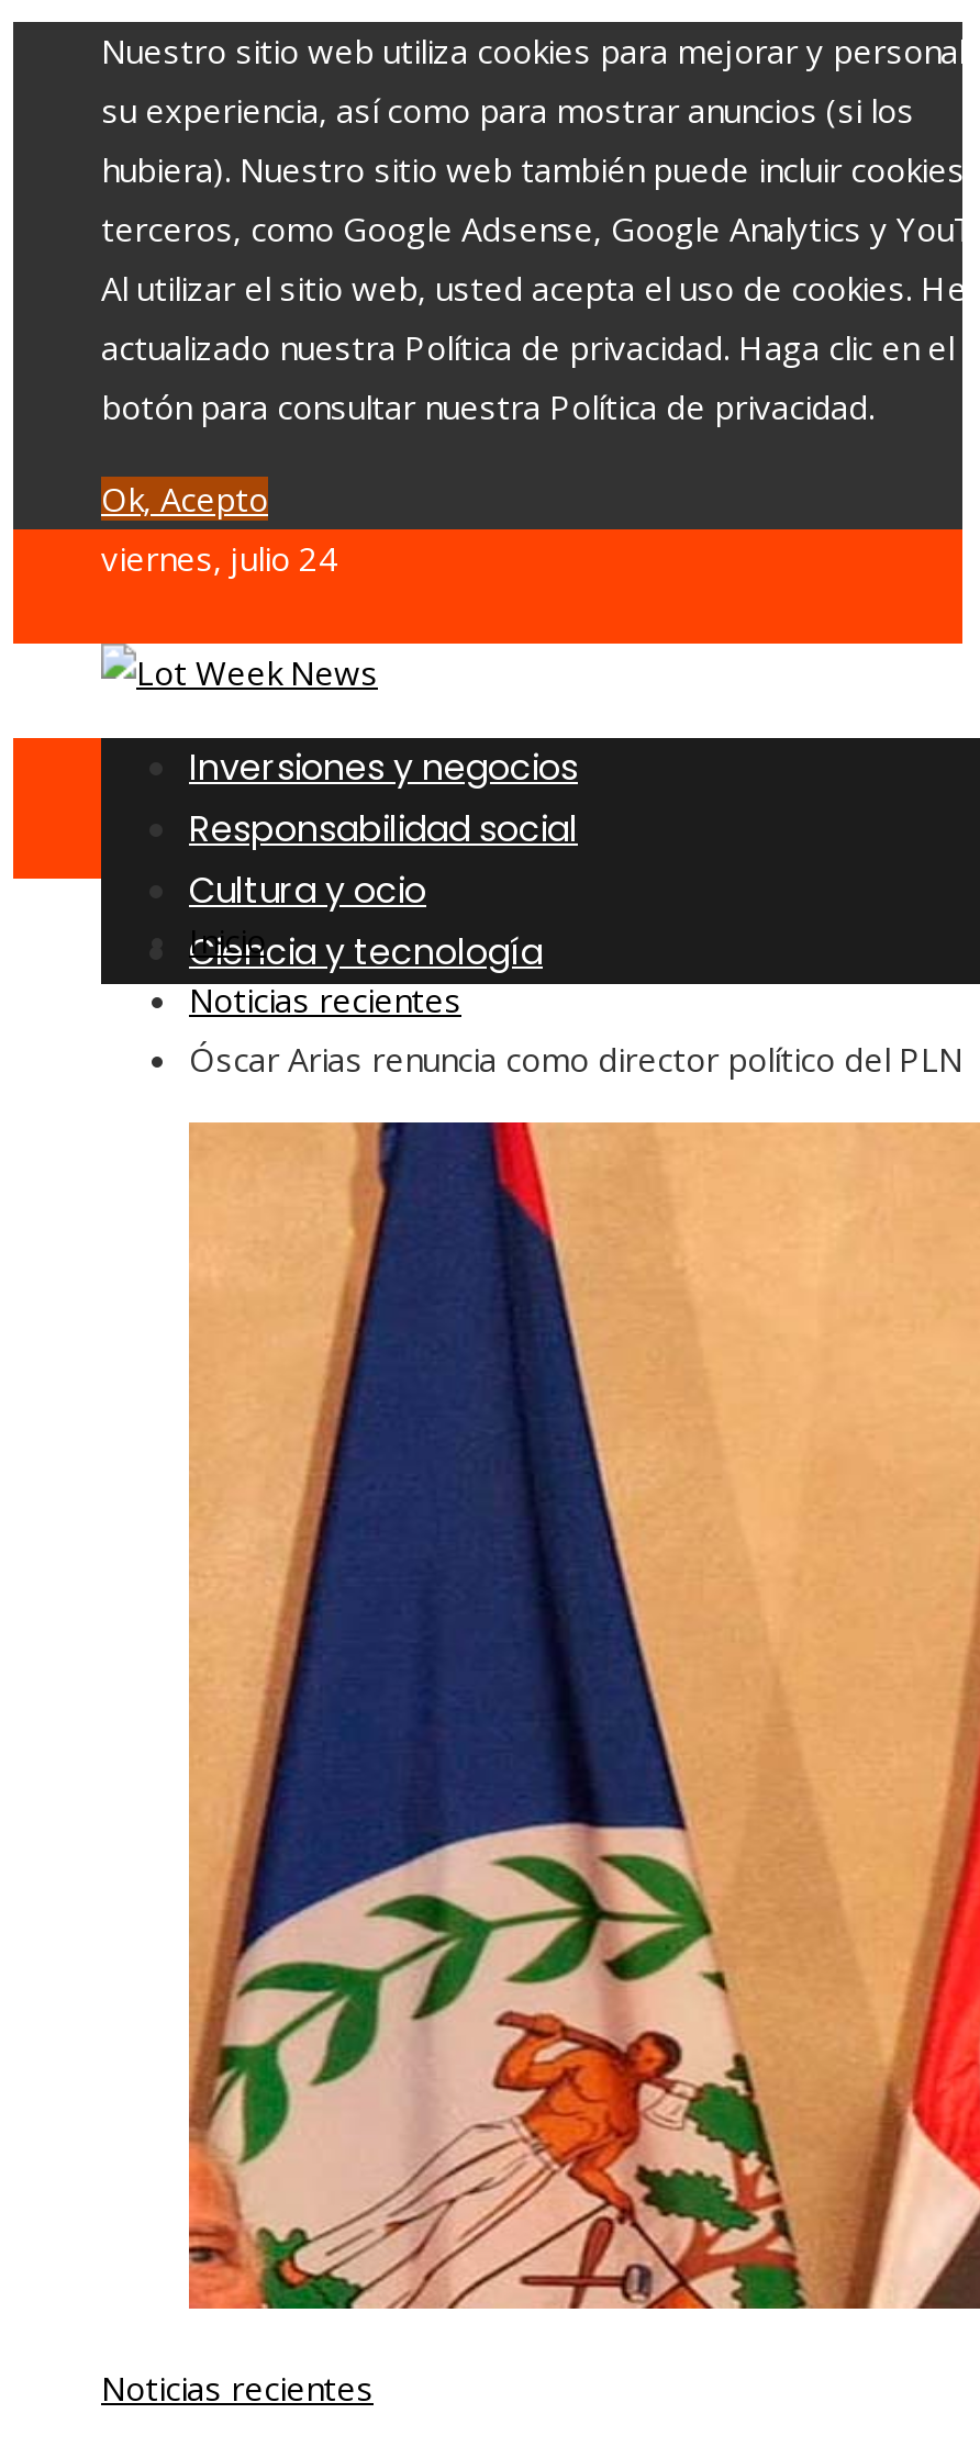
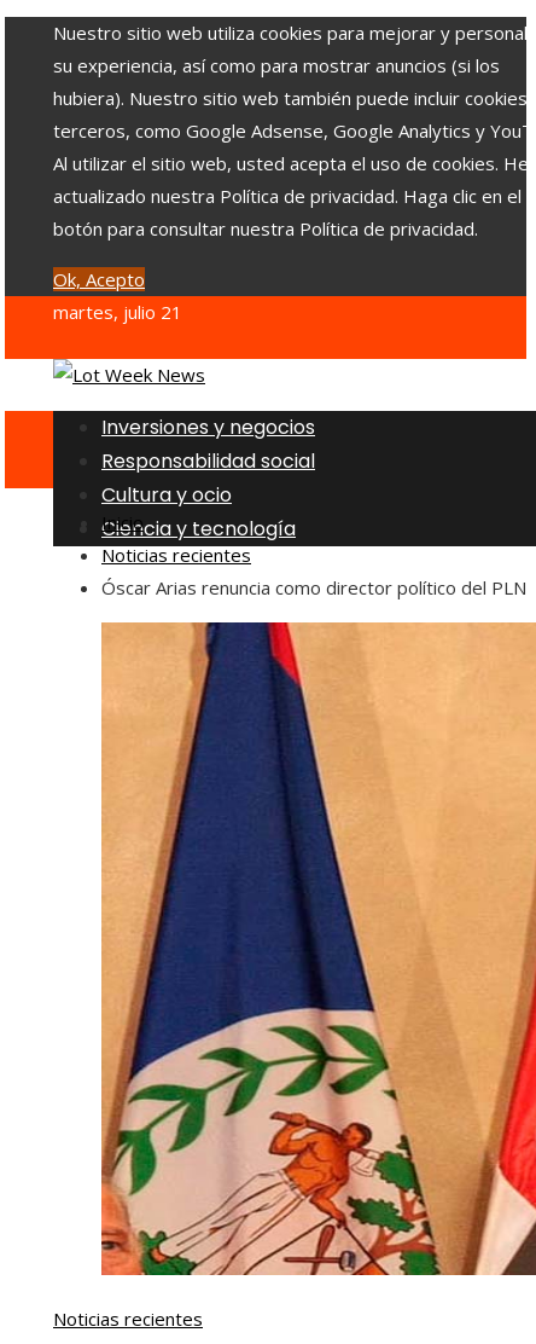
[101,536,338,580] viernes, julio 24 -> [53,300,182,324] martes, julio 21

